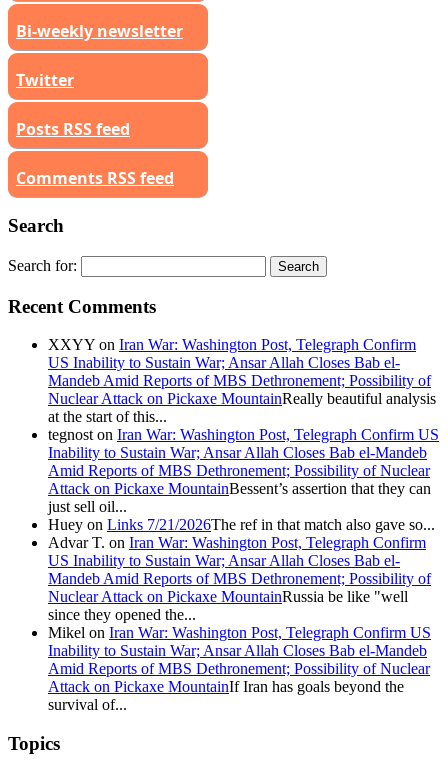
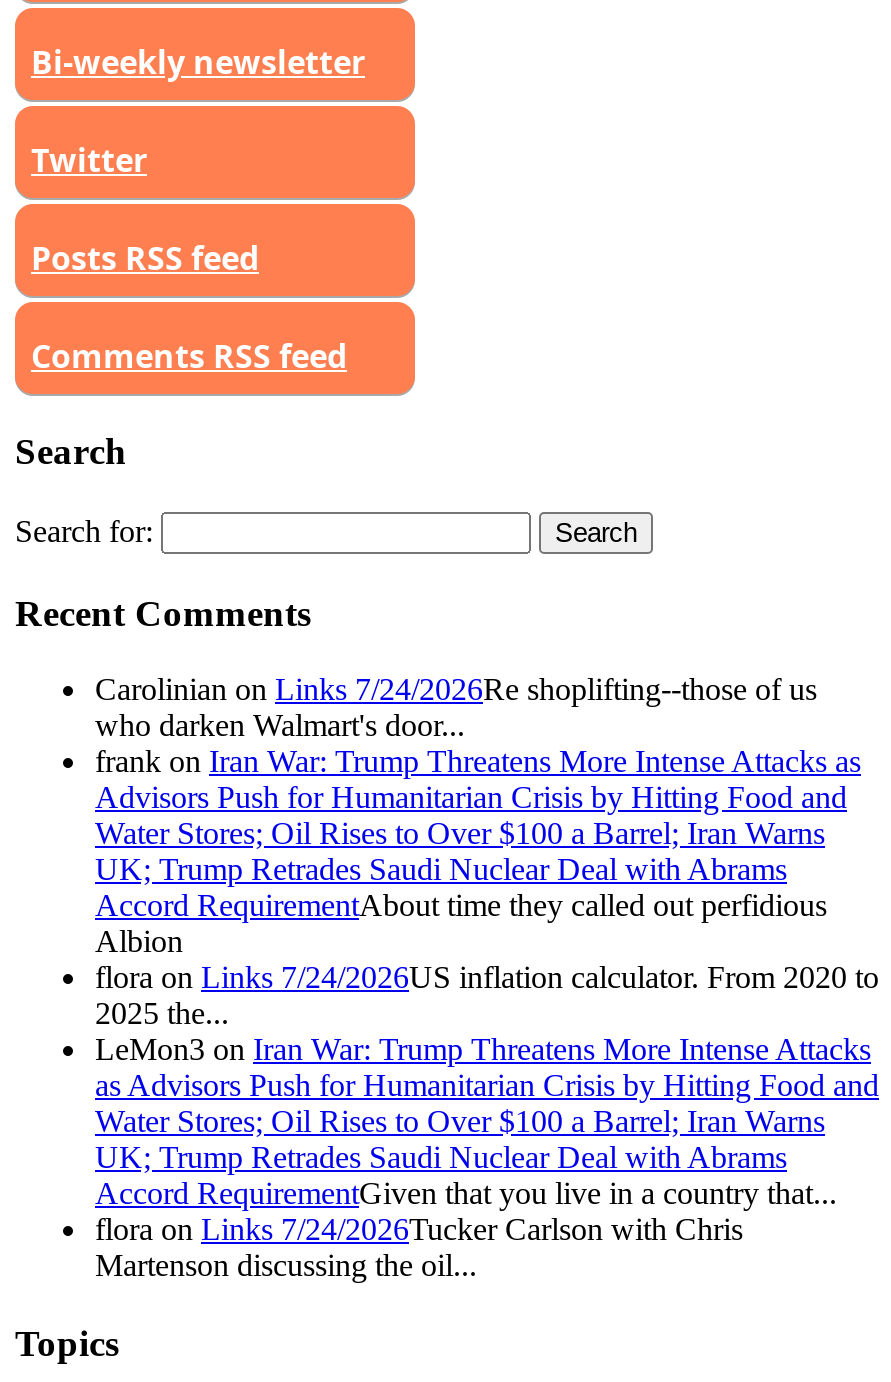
[48,336,439,713] XXYY on Iran War: Washington Post, Telegraph Confirm | US Inability to Sustain War; Ansar Allah Closes Bab el- | Mandeb Amid Reports of MBS Dethronement; Possibility of | Nuclear Attack on Pickaxe MountainReally beautiful analysis | at the start of this... | tegnost on Iran War: Washington Post, Telegraph Confirm US | Inability to Sustain War; Ansar Allah Closes Bab el-Mandeb | Amid Reports of MBS Dethronement; Possibility of Nuclear | Attack on Pickaxe MountainBessent’s assertion that they can | just sell oil... | Huey on Links 7/21/2026The ref in that match also gave so... | Advar T. on Iran War: Washington Post, Telegraph Confirm | US Inability to Sustain War; Ansar Allah Closes Bab el- | Mandeb Amid Reports of MBS Dethronement; Possibility of | Nuclear Attack on Pickaxe MountainRussia be like "well | since they opened the... | Mikel on Iran War: Washington Post, Telegraph Confirm US | Inability to Sustain War; Ansar Allah Closes Bab el-Mandeb | Amid Reports of MBS Dethronement; Possibility of Nuclear | Attack on Pickaxe MountainIf Iran has goals beyond the | survival of... -> [95,673,879,1283] Carolinian on Links 7/24/2026Re shoplifting--those of us | who darken Walmart's door... | frank on Iran War: Trump Threatens More Intense Attacks as | Advisors Push for Humanitarian Crisis by Hitting Food and | Water Stores; Oil Rises to Over $100 a Barrel; Iran Warns | UK; Trump Retrades Saudi Nuclear Deal with Abrams | Accord RequirementAbout time they called out perfidious | Albion | flora on Links 7/24/2026US inflation calculator. From 2020 to | 2025 the... | LeMon3 on Iran War: Trump Threatens More Intense Attacks | as Advisors Push for Humanitarian Crisis by Hitting Food and | Water Stores; Oil Rises to Over $100 a Barrel; Iran Warns | UK; Trump Retrades Saudi Nuclear Deal with Abrams | Accord RequirementGiven that you live in a country that... | flora on Links 7/24/2026Tucker Carlson with Chris | Martenson discussing the oil...

